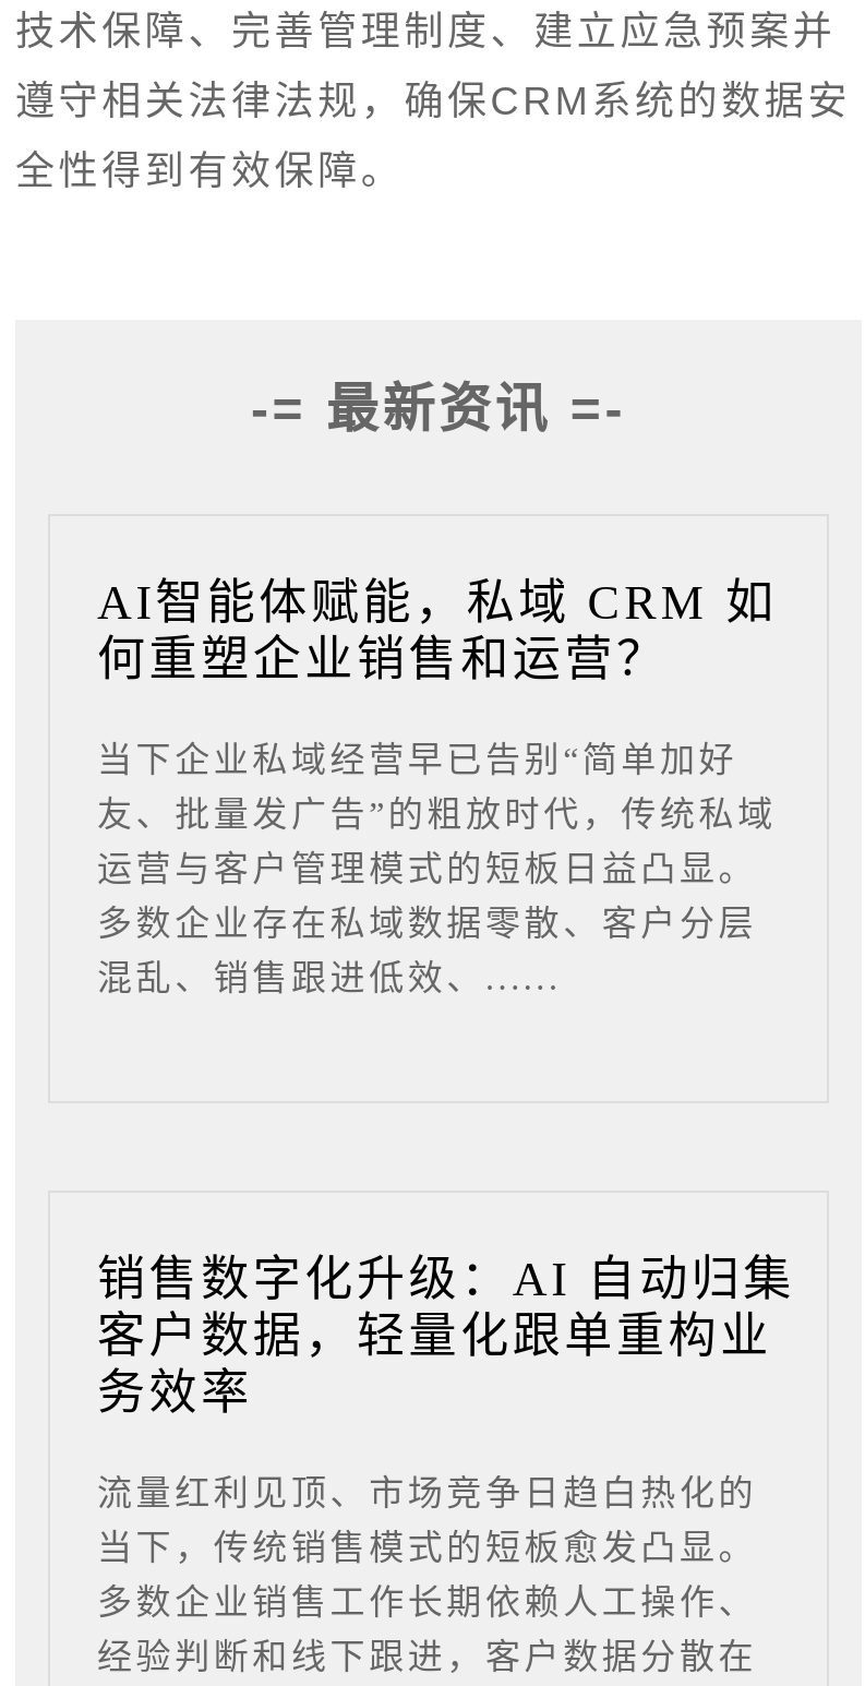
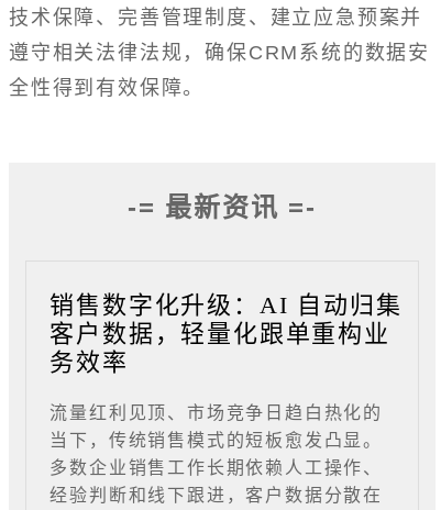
[97,576,777,997] AI智能体赋能，私域 CRM 如 | 何重塑企业销售和运营？ | 当下企业私域经营早已告别“简单加好 | 友、批量发广告”的粗放时代，传统私域 | 运营与客户管理模式的短板日益凸显。 | 多数企业存在私域数据零散、客户分层 | 混乱、销售跟进低效、...... -> none

